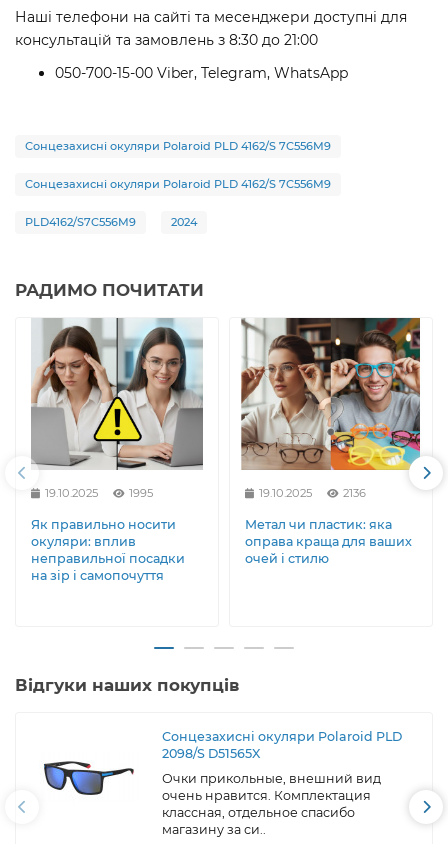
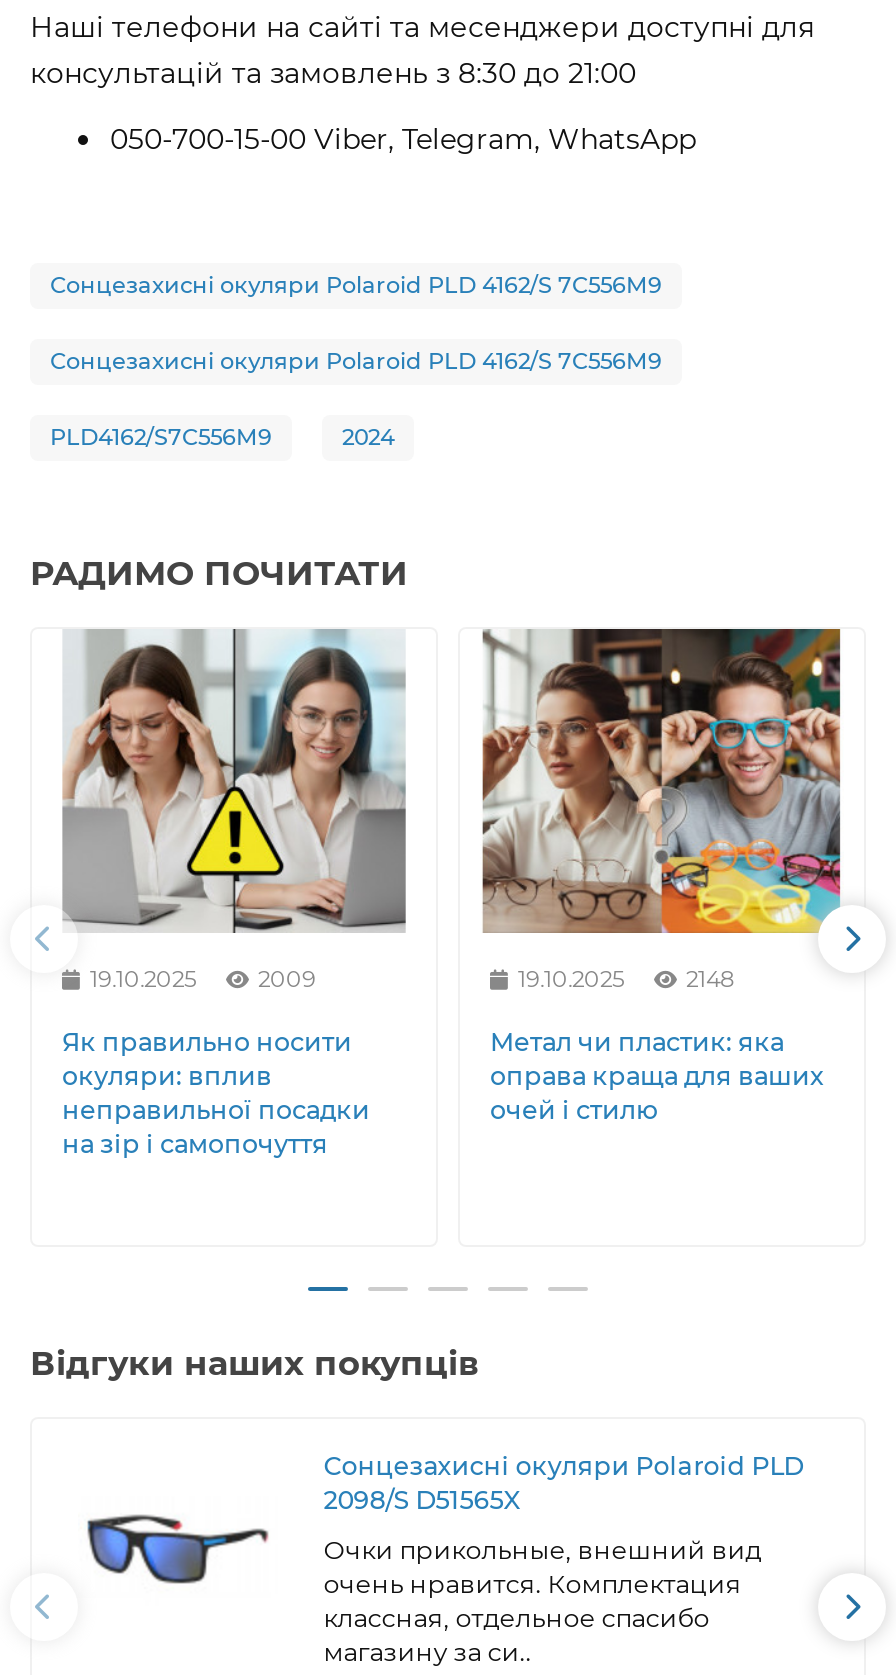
[129,486,153,500] 1995 -> [258,964,316,992] 2009
[343,486,366,500] 2136 -> [686,964,734,992] 2148

